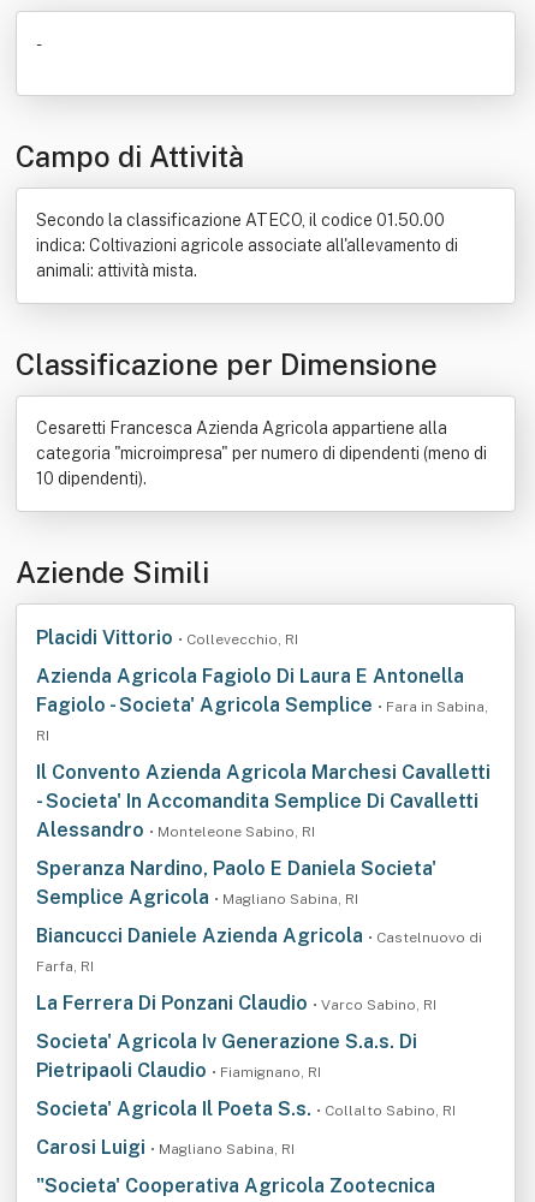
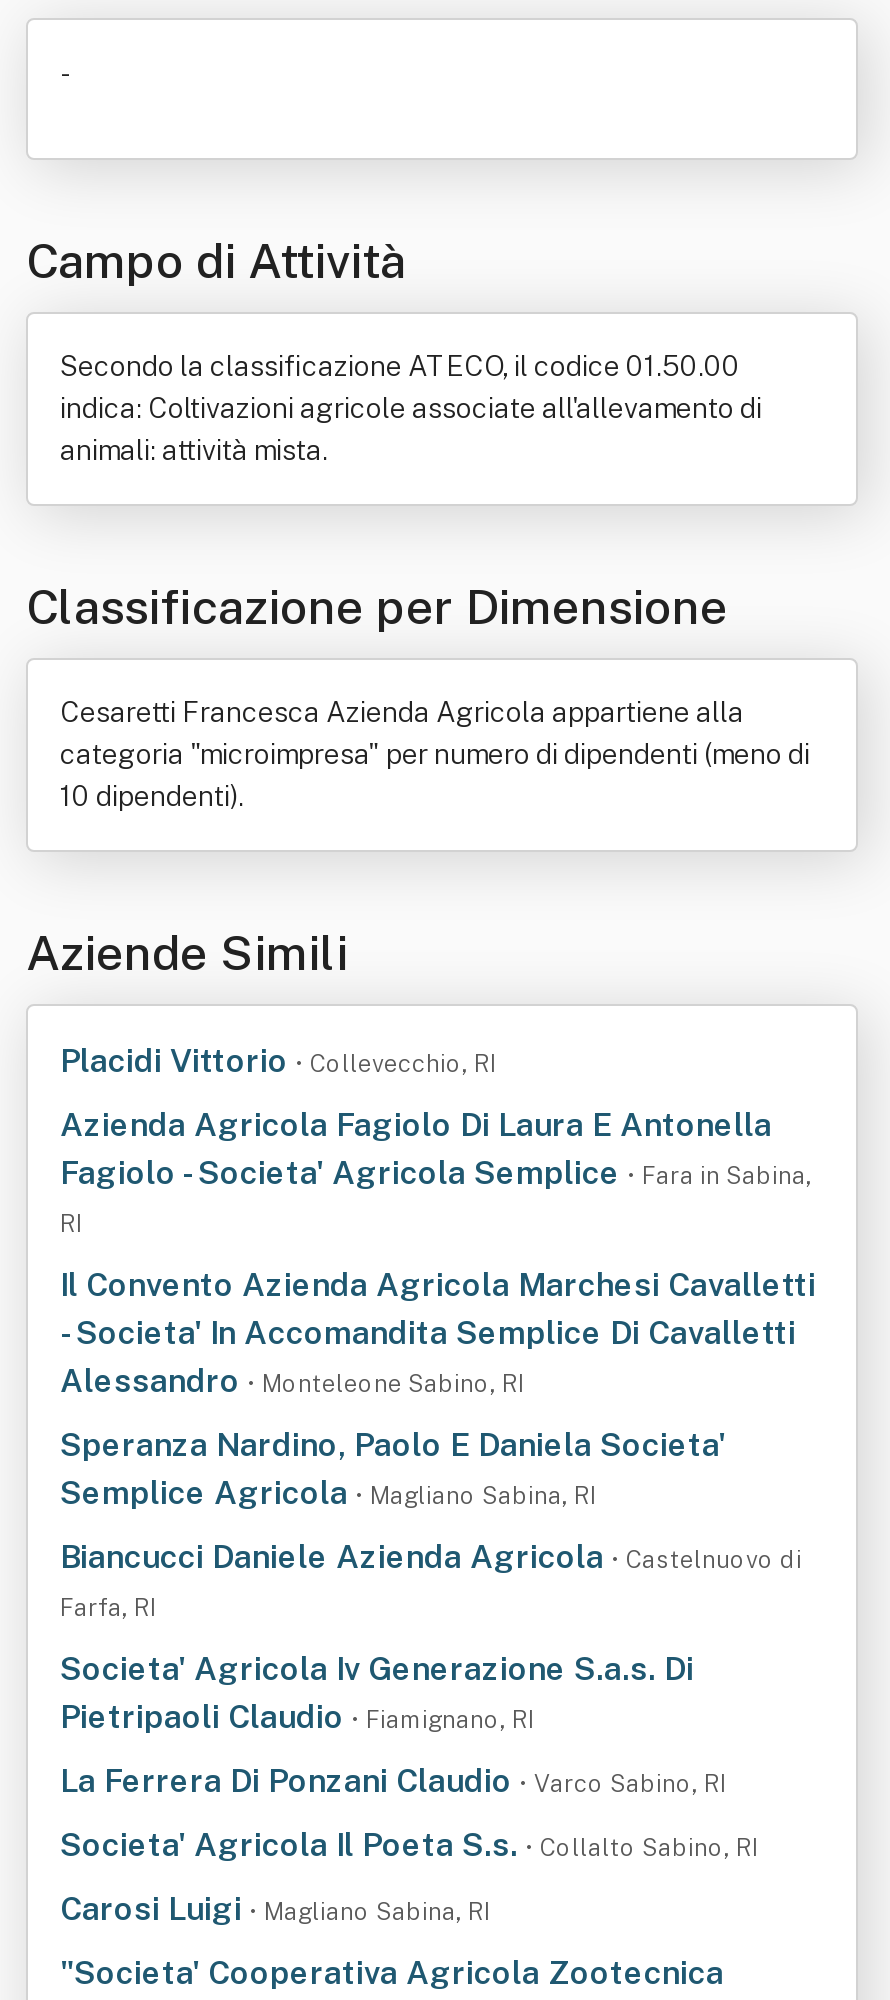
moved [36,992,436,1014] -> [60,1762,726,1800]: La Ferrera Di Ponzani Claudio • Varco Sabino, RI
moved [36,1030,417,1082] -> [60,1650,694,1736]: Societa' Agricola Iv Generazione S.a.s. Di | Pietripaoli Claudio • Fiamignano, RI

